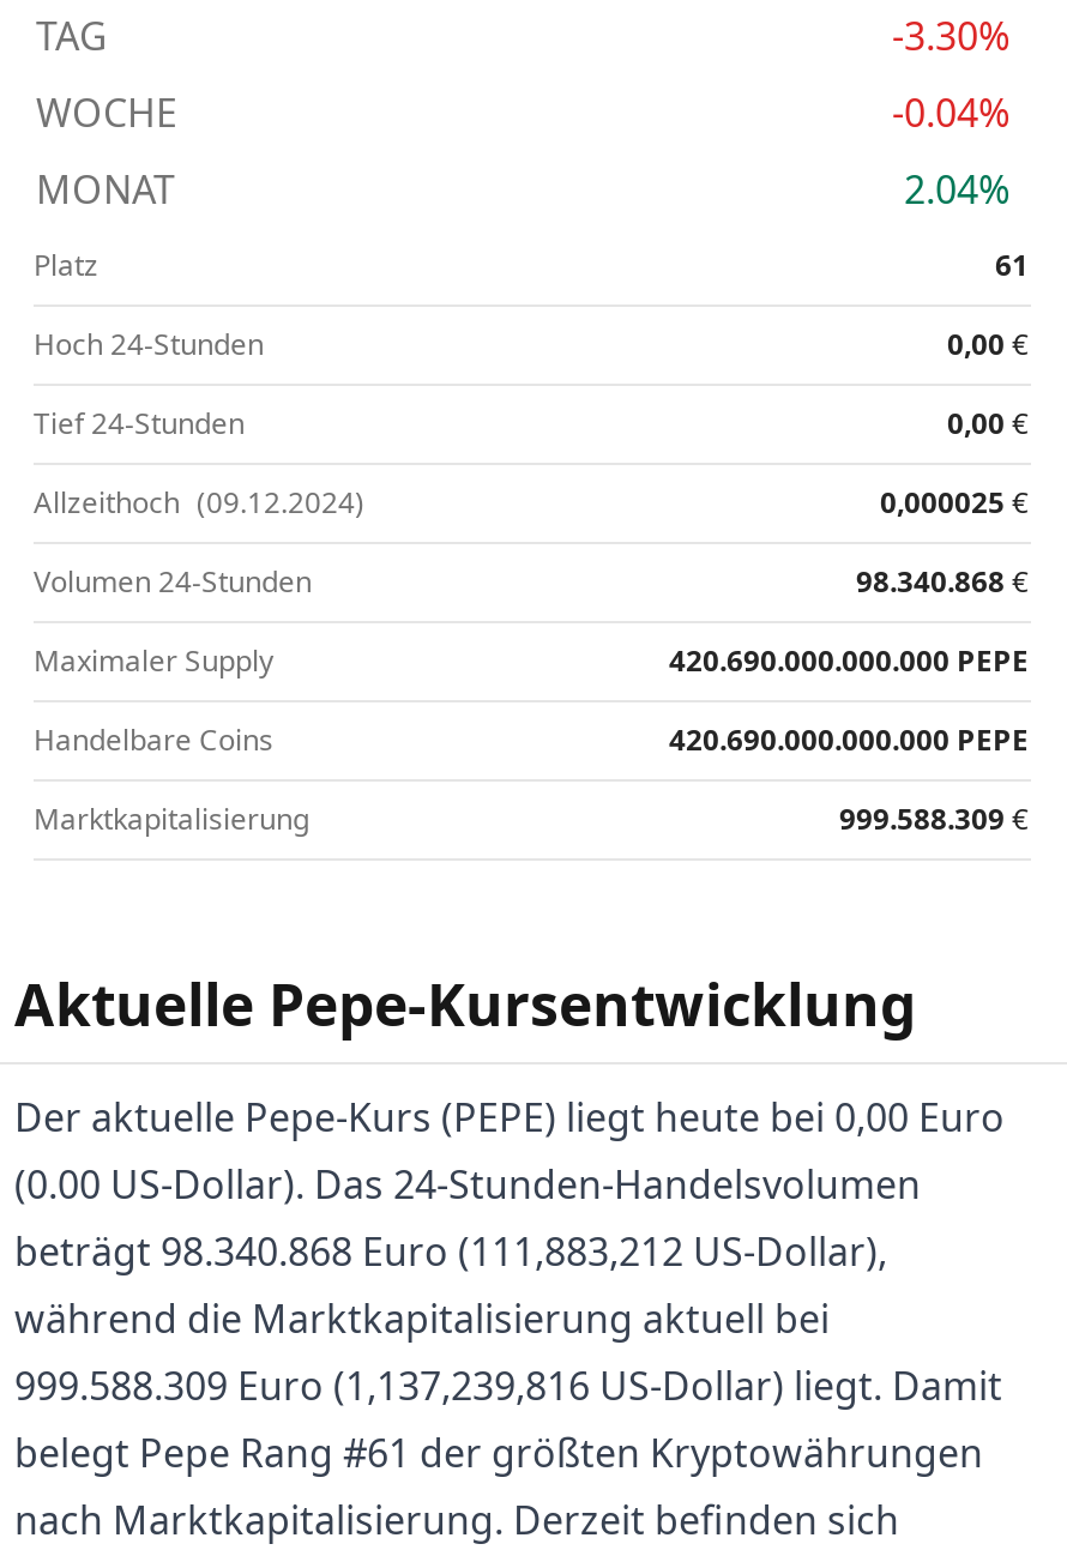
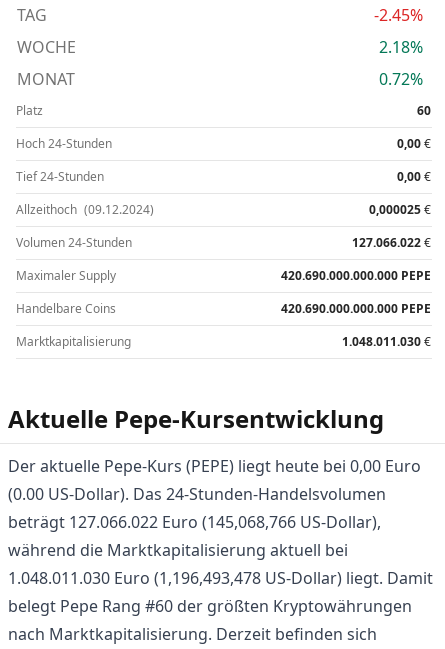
[892,10,1009,62] -3.30% -> [374,4,423,26] -2.45%
[892,86,1009,139] -0.04% -> [379,36,423,58] 2.18%
[904,163,1009,216] 2.04% -> [379,68,423,90] 0.72%
[995,245,1029,285] 61 -> [417,102,431,119] 60
[856,561,1029,602] 98.340.868 € -> [352,234,431,251] 127.066.022 €
[839,798,1029,839] 999.588.309 € -> [342,333,431,350] 1.048.011.030 €
[14,1225,887,1278] beträgt 98.340.868 Euro (111,883,212 US-Dollar), -> [8,511,381,533] beträgt 127.066.022 Euro (145,068,766 US-Dollar),
[14,1359,1002,1412] 999.588.309 Euro (1,137,239,816 US-Dollar) liegt. Damit -> [8,567,433,589] 1.048.011.030 Euro (1,196,493,478 US-Dollar) liegt. Damit
[14,1427,983,1479] belegt Pepe Rang #61 der größten Kryptowährungen -> [8,595,412,617] belegt Pepe Rang #60 der größten Kryptowährungen

